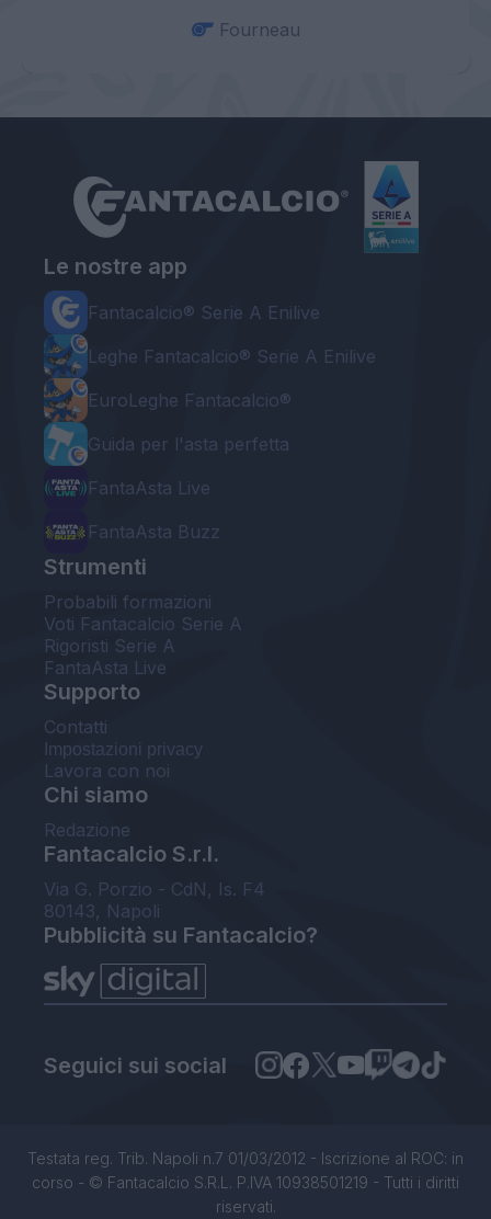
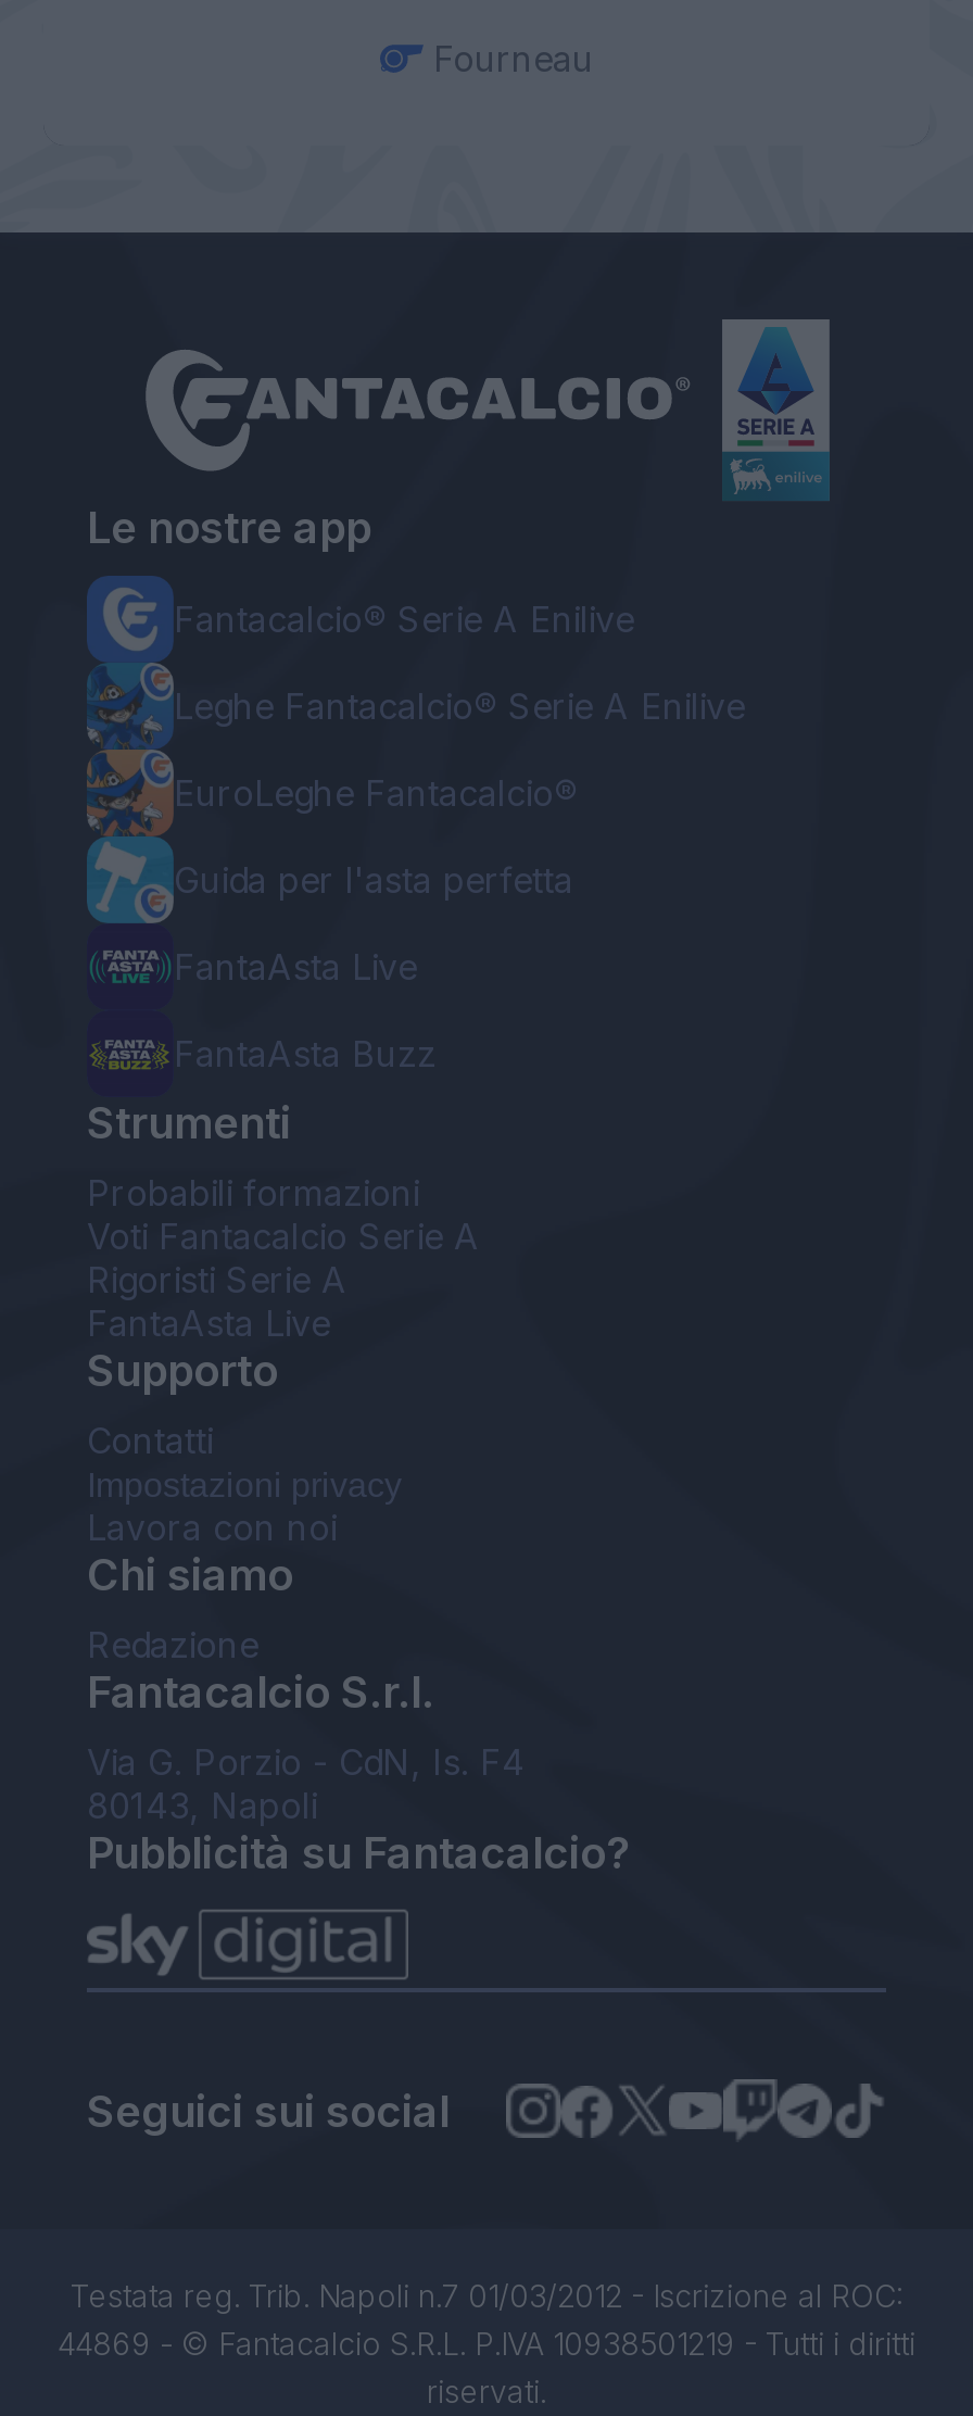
[27,1149,464,1191] Testata reg. Trib. Napoli n.7 01/03/2012 - Iscrizione al ROC: in | corso - © Fantacalcio S.R.L. P.IVA 10938501219 - Tutti i diritti -> [58,2277,915,2361] Testata reg. Trib. Napoli n.7 01/03/2012 - Iscrizione al ROC: | 44869 - © Fantacalcio S.R.L. P.IVA 10938501219 - Tutti i diritti

